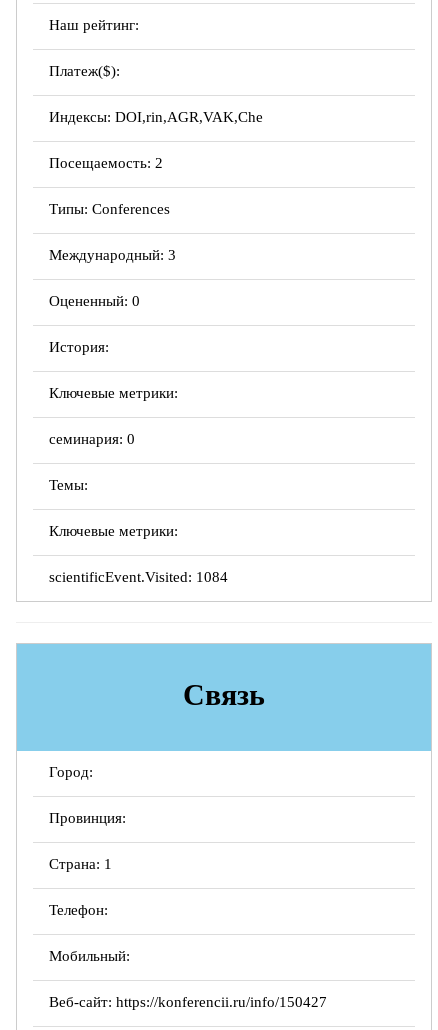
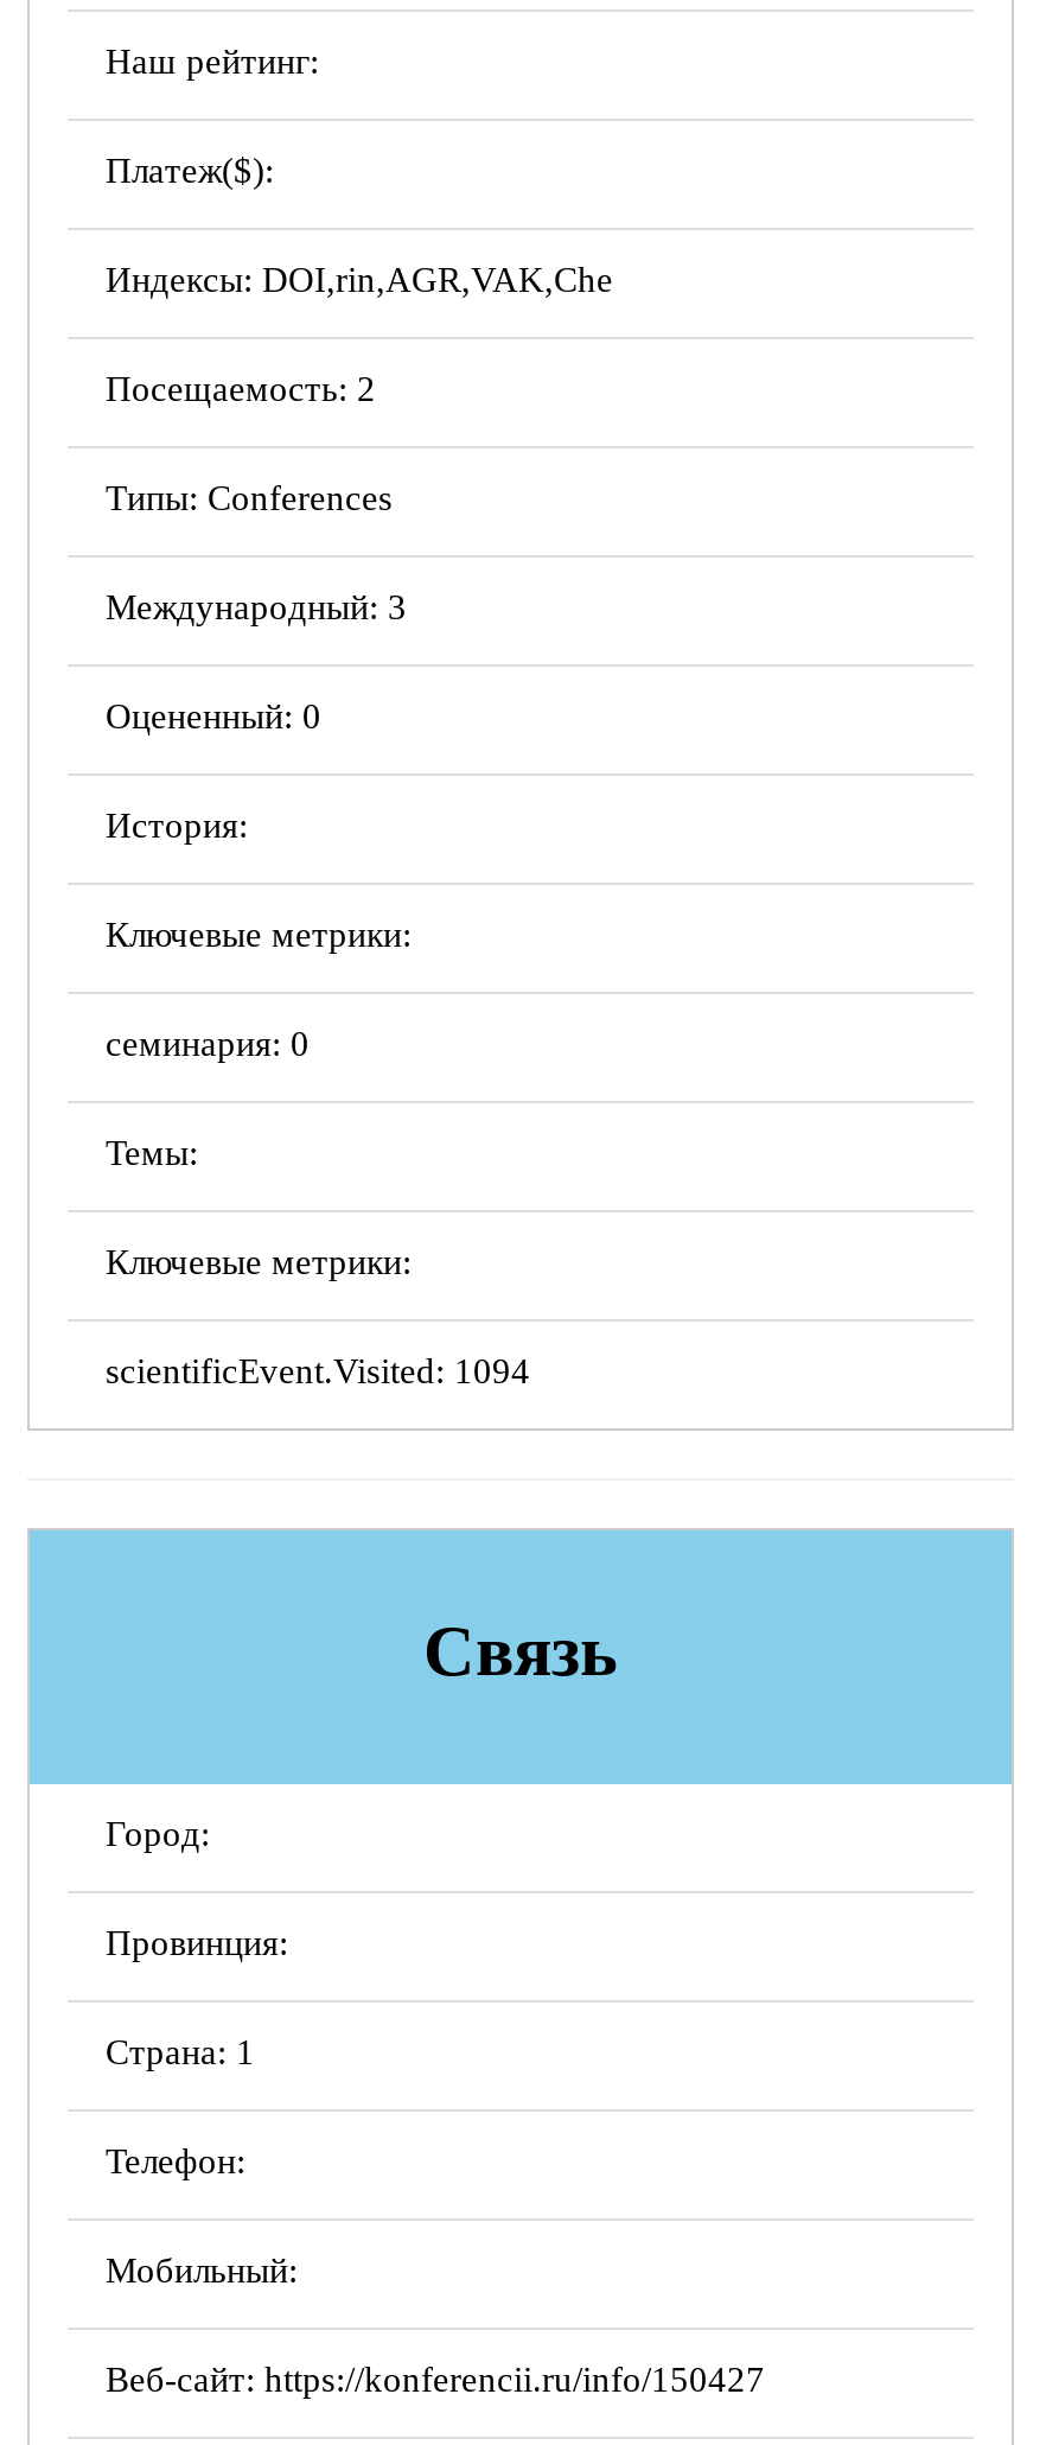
[49,564,228,593] scientificEvent.Visited: 1084 -> [106,1341,530,1410] scientificEvent.Visited: 1094

